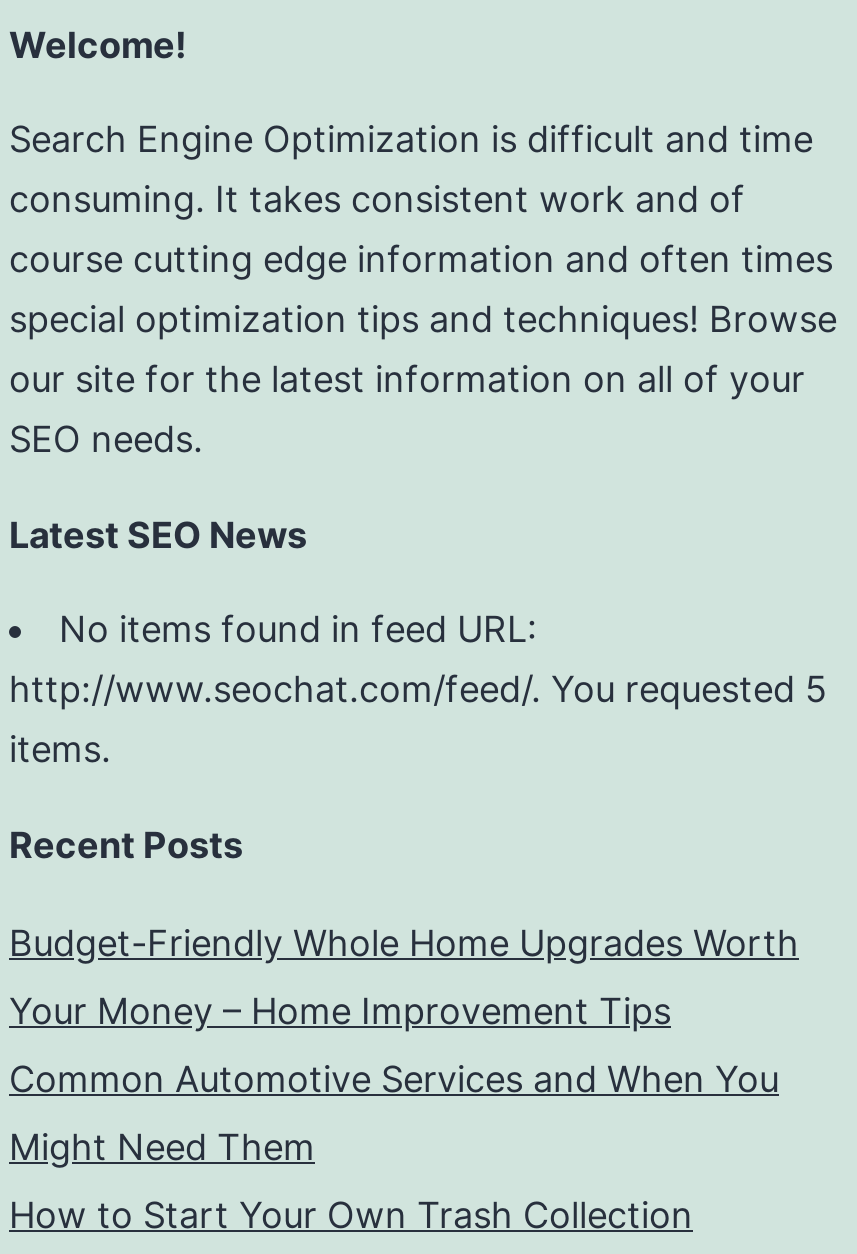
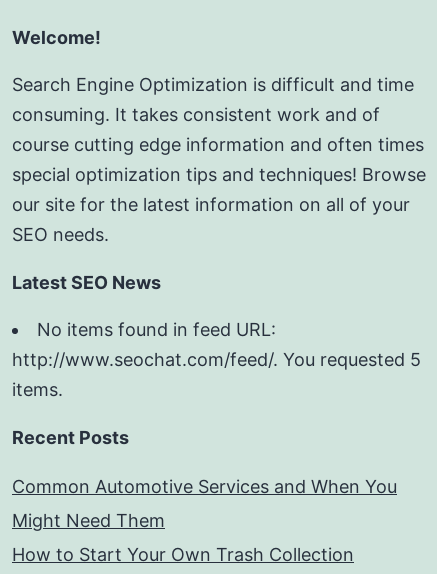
[9,923,799,1033] Budget-Friendly Whole Home Upgrades Worth | Your Money – Home Improvement Tips -> none

